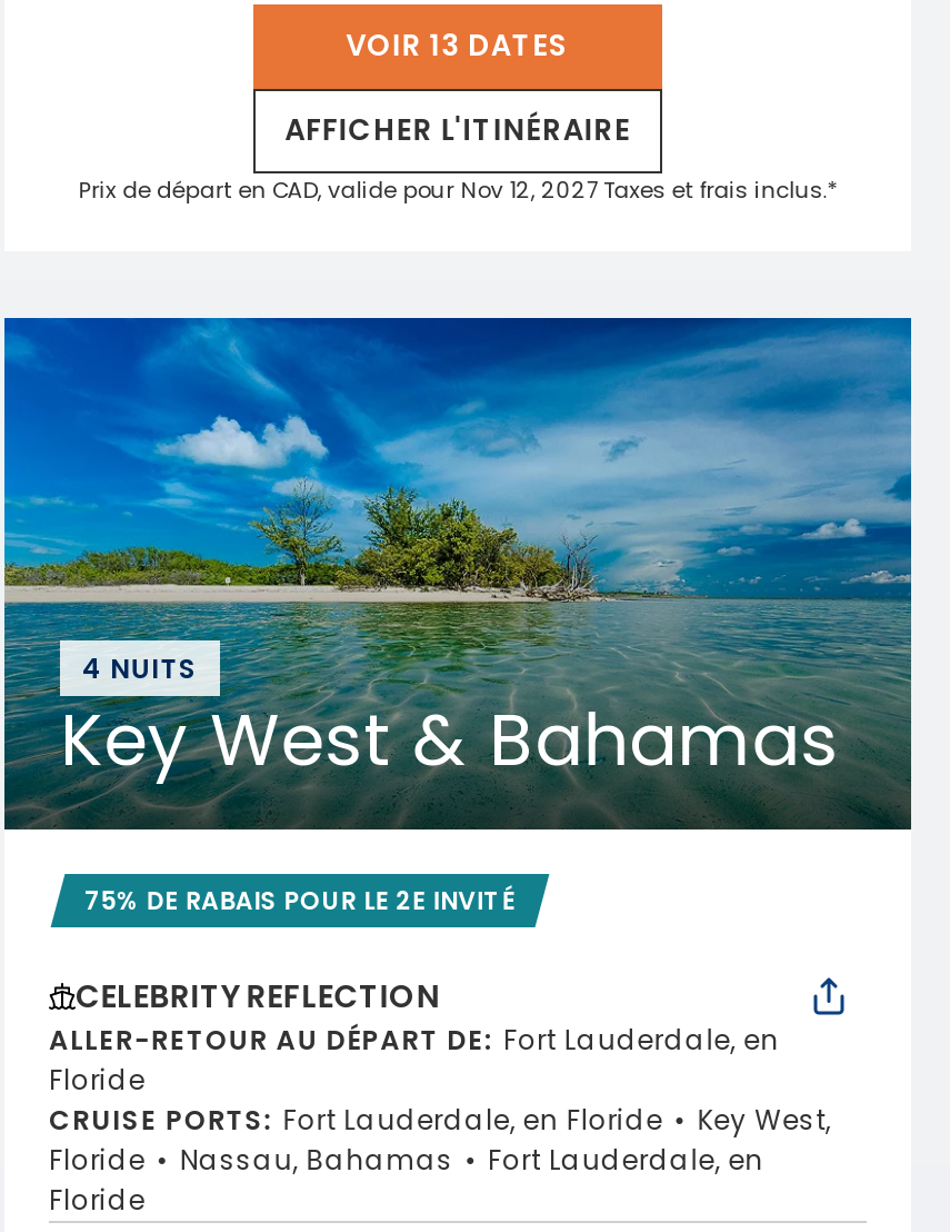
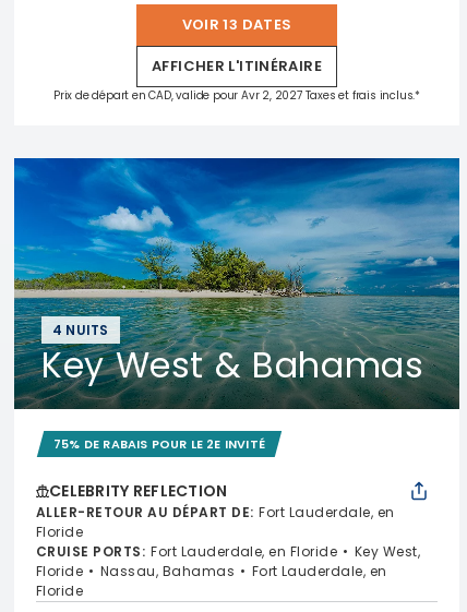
[78,173,838,207] Prix de départ en CAD, valide pour Nov 12, 2027 Taxes et frais inclus.* -> [53,87,420,104] Prix de départ en CAD, valide pour Avr 2, 2027 Taxes et frais inclus.*

